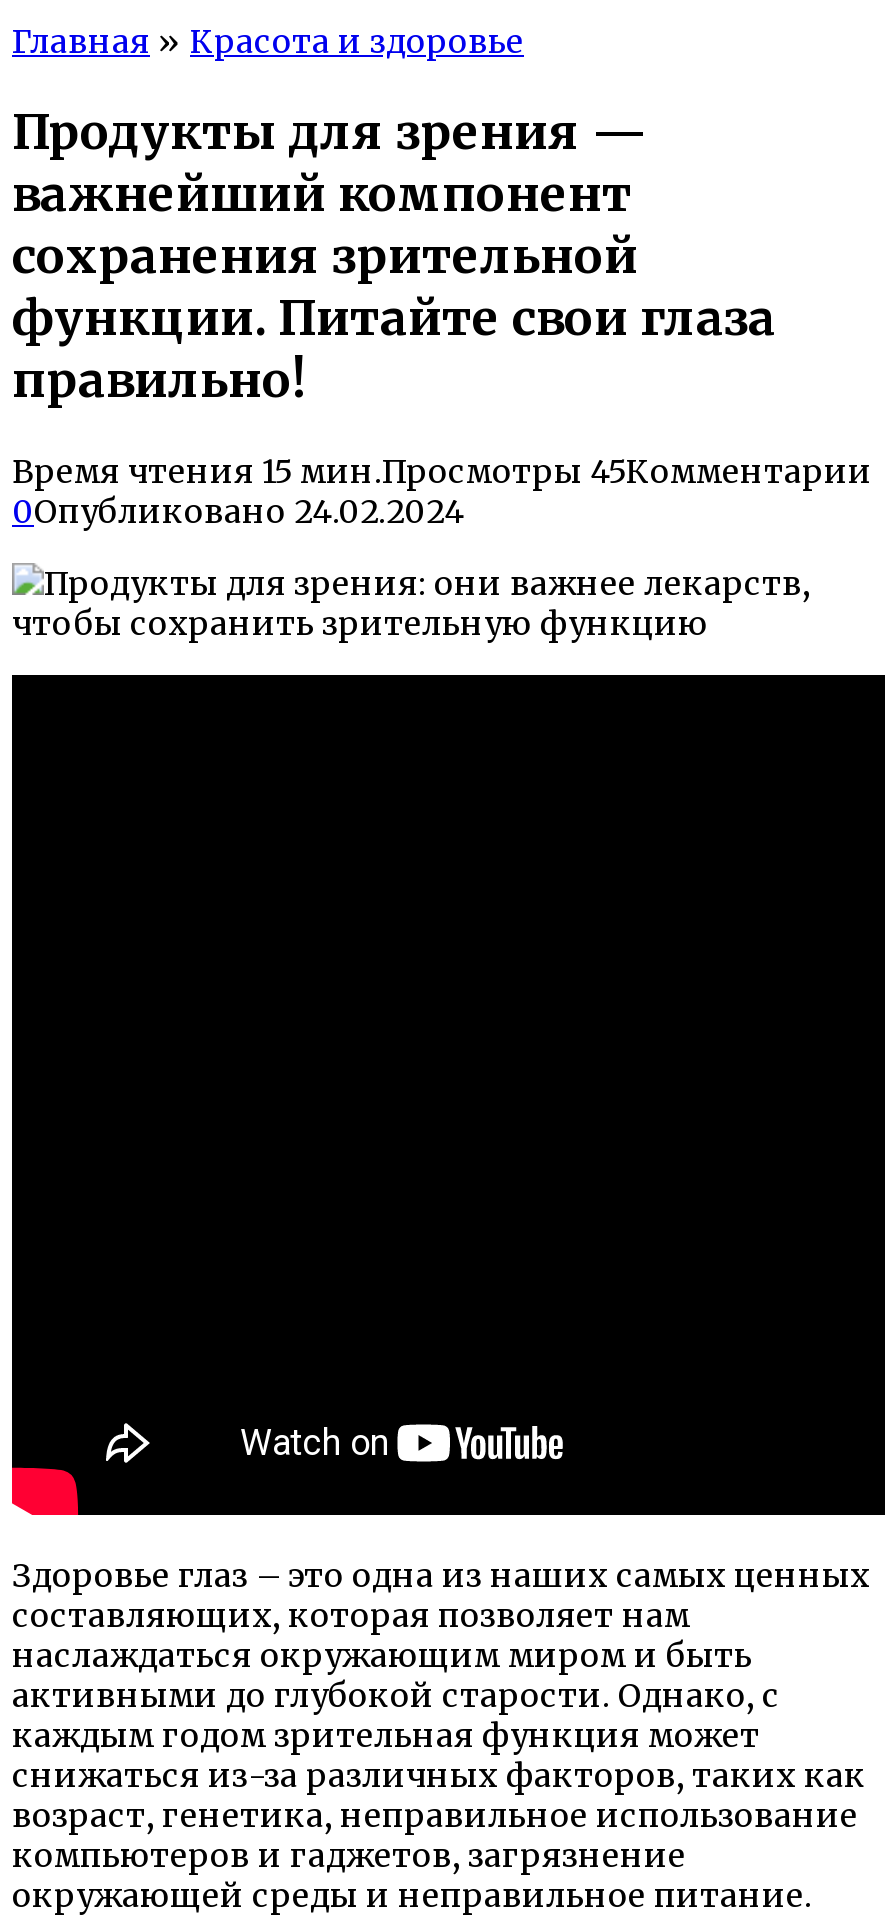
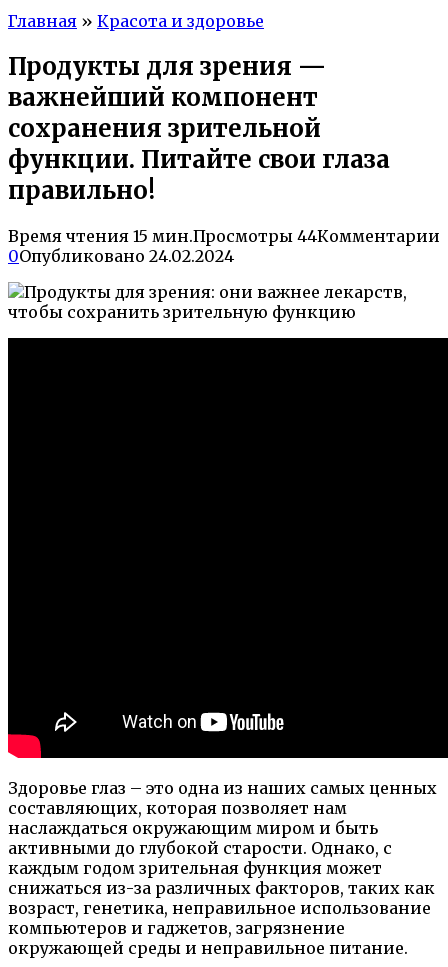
[12,451,872,491] Время чтения 15 мин.Просмотры 45Комментарии -> [8,226,440,246] Время чтения 15 мин.Просмотры 44Комментарии

